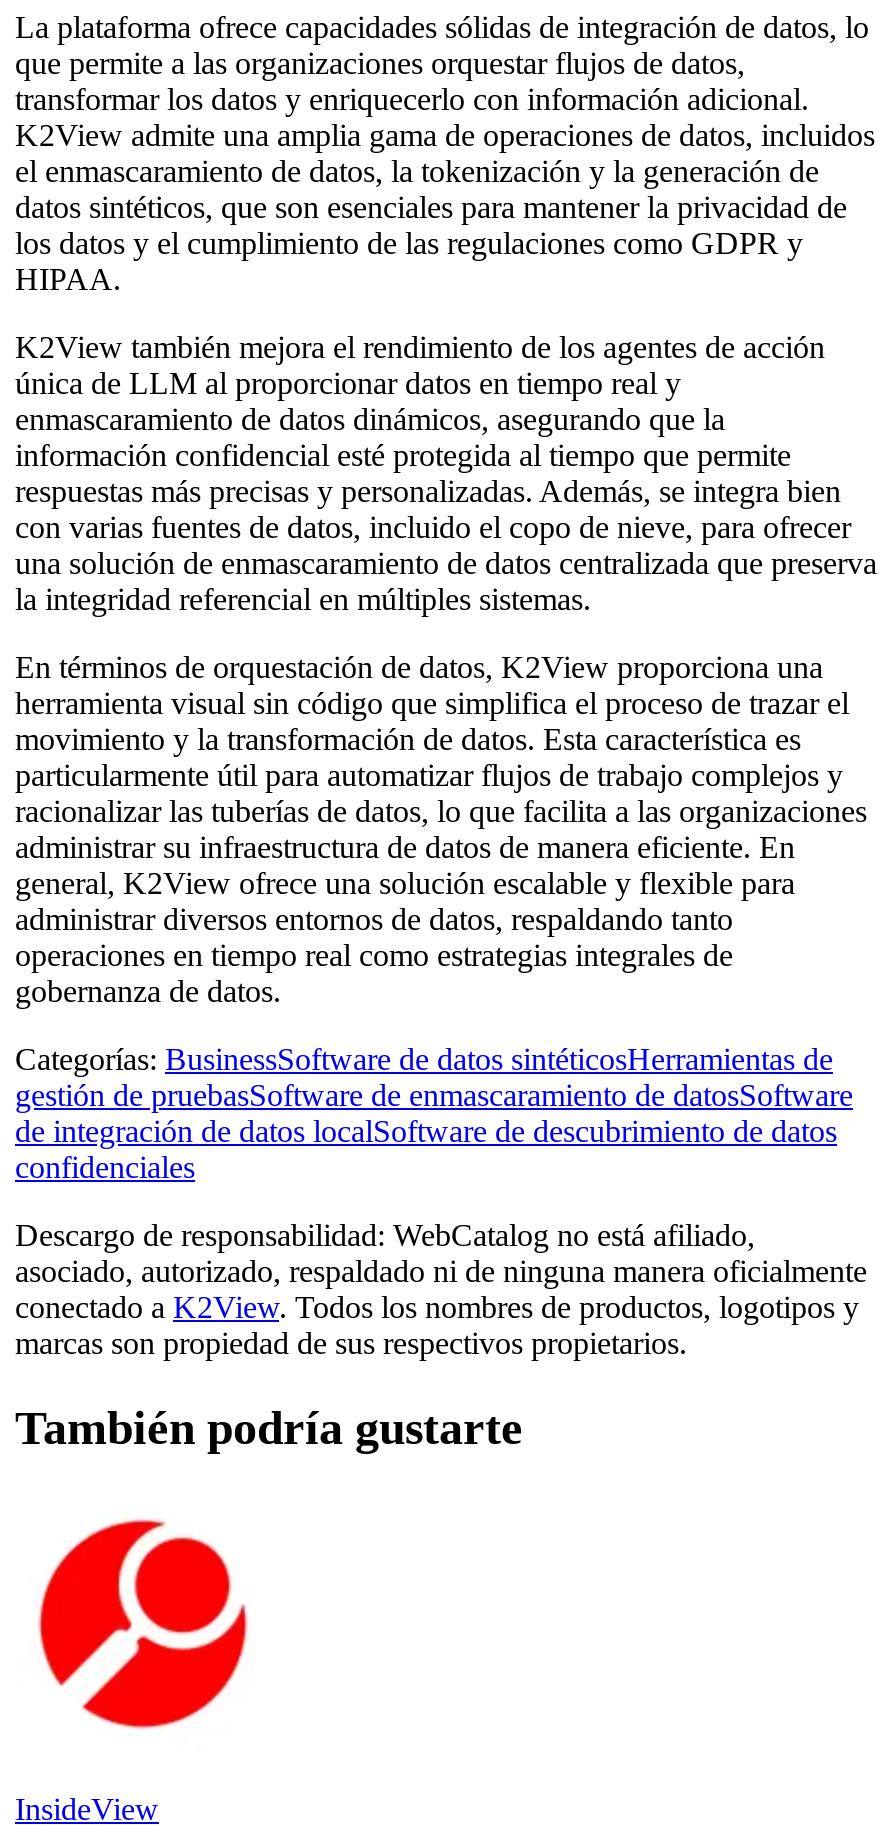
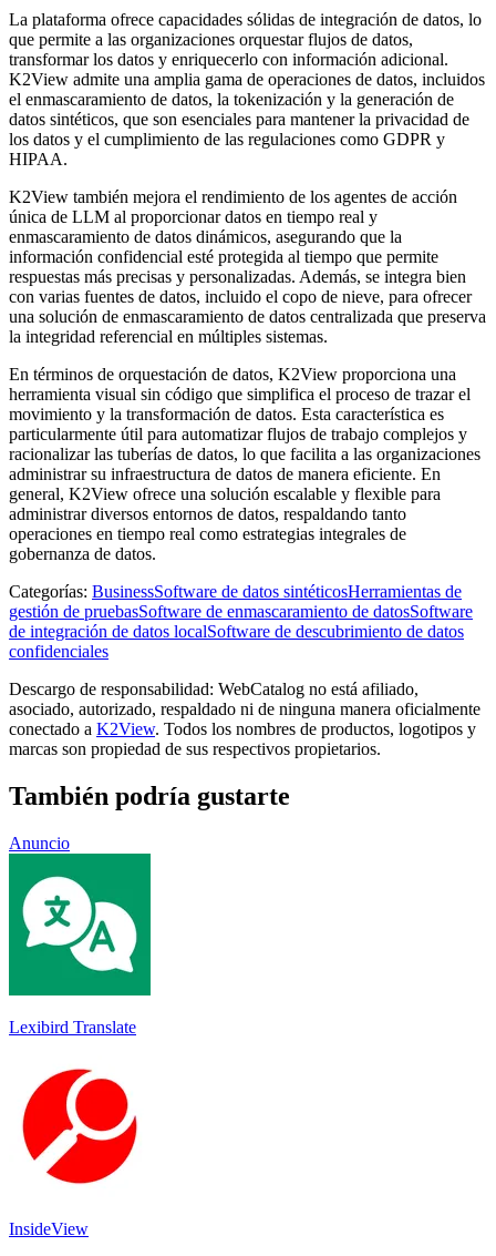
none -> [8,833,152,997] [image] | Anuncio
none -> [9,1017,136,1036] Lexibird Translate

